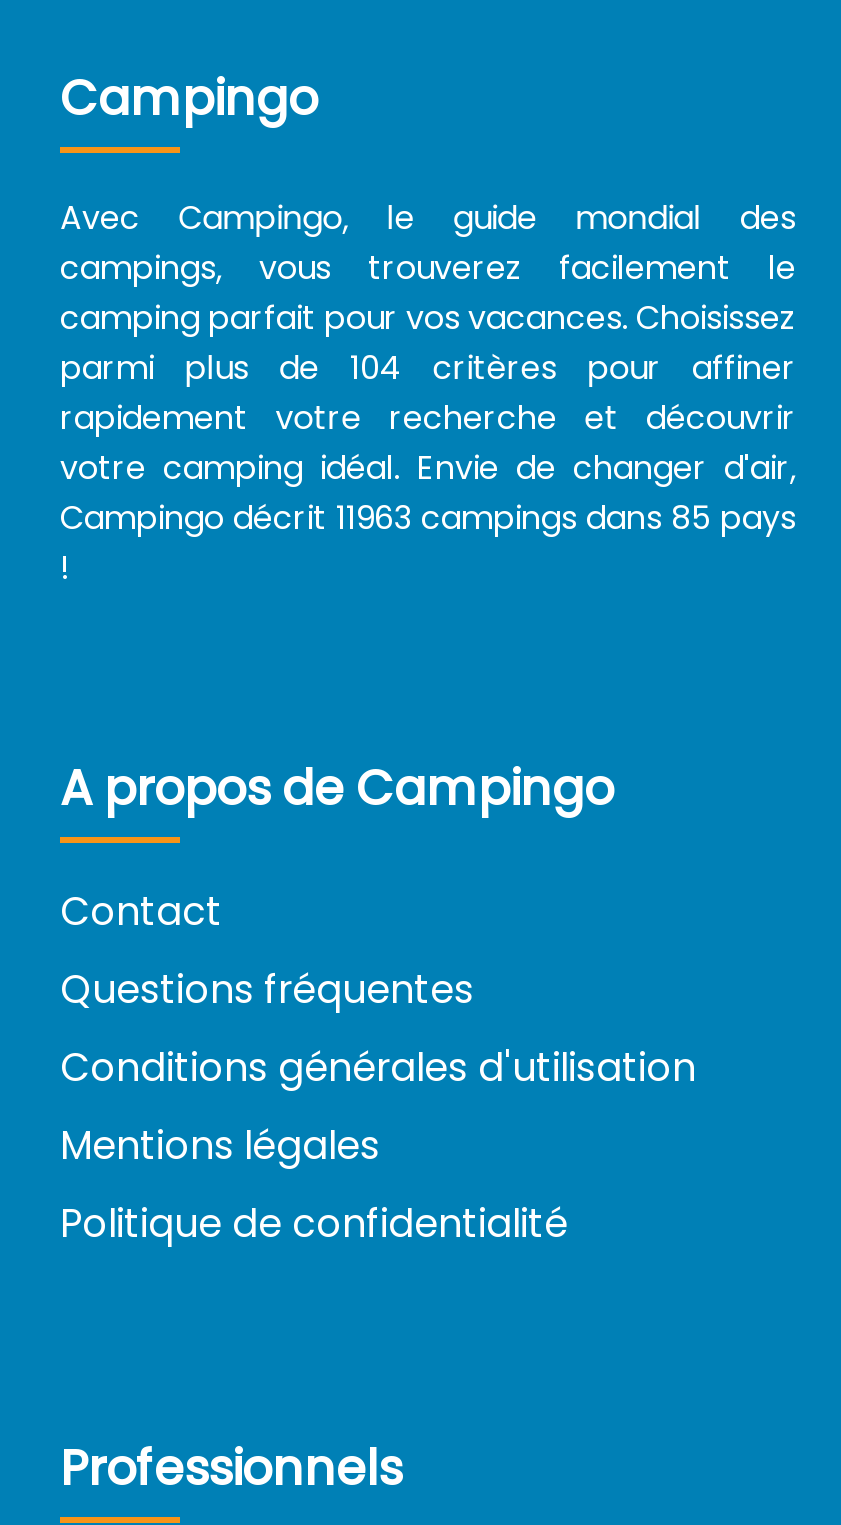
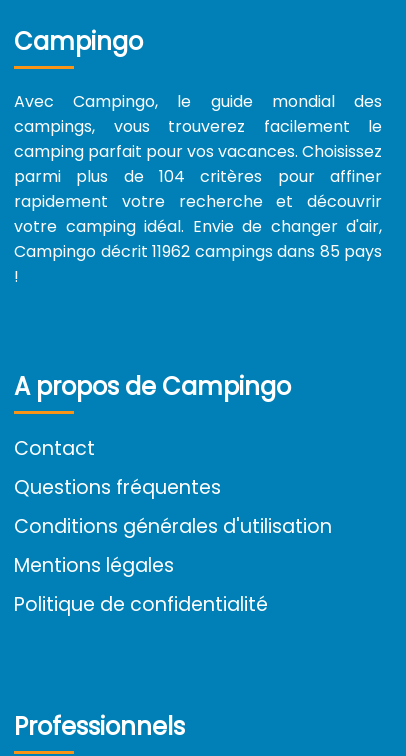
[60,495,796,541] Campingo décrit 11963 campings dans 85 pays -> [14,240,382,263] Campingo décrit 11962 campings dans 85 pays

